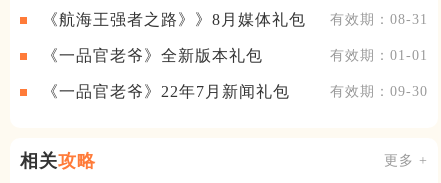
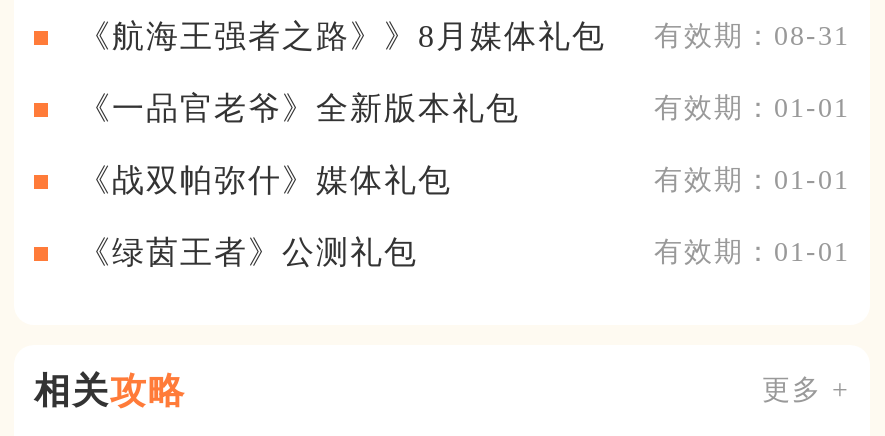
[42,83,428,100] 《一品官老爷》22年7月新闻礼包 | 有效期：09-30 -> [78,162,850,268] 《战双帕弥什》媒体礼包 | 有效期：01-01 | 《绿茵王者》公测礼包 | 有效期：01-01

